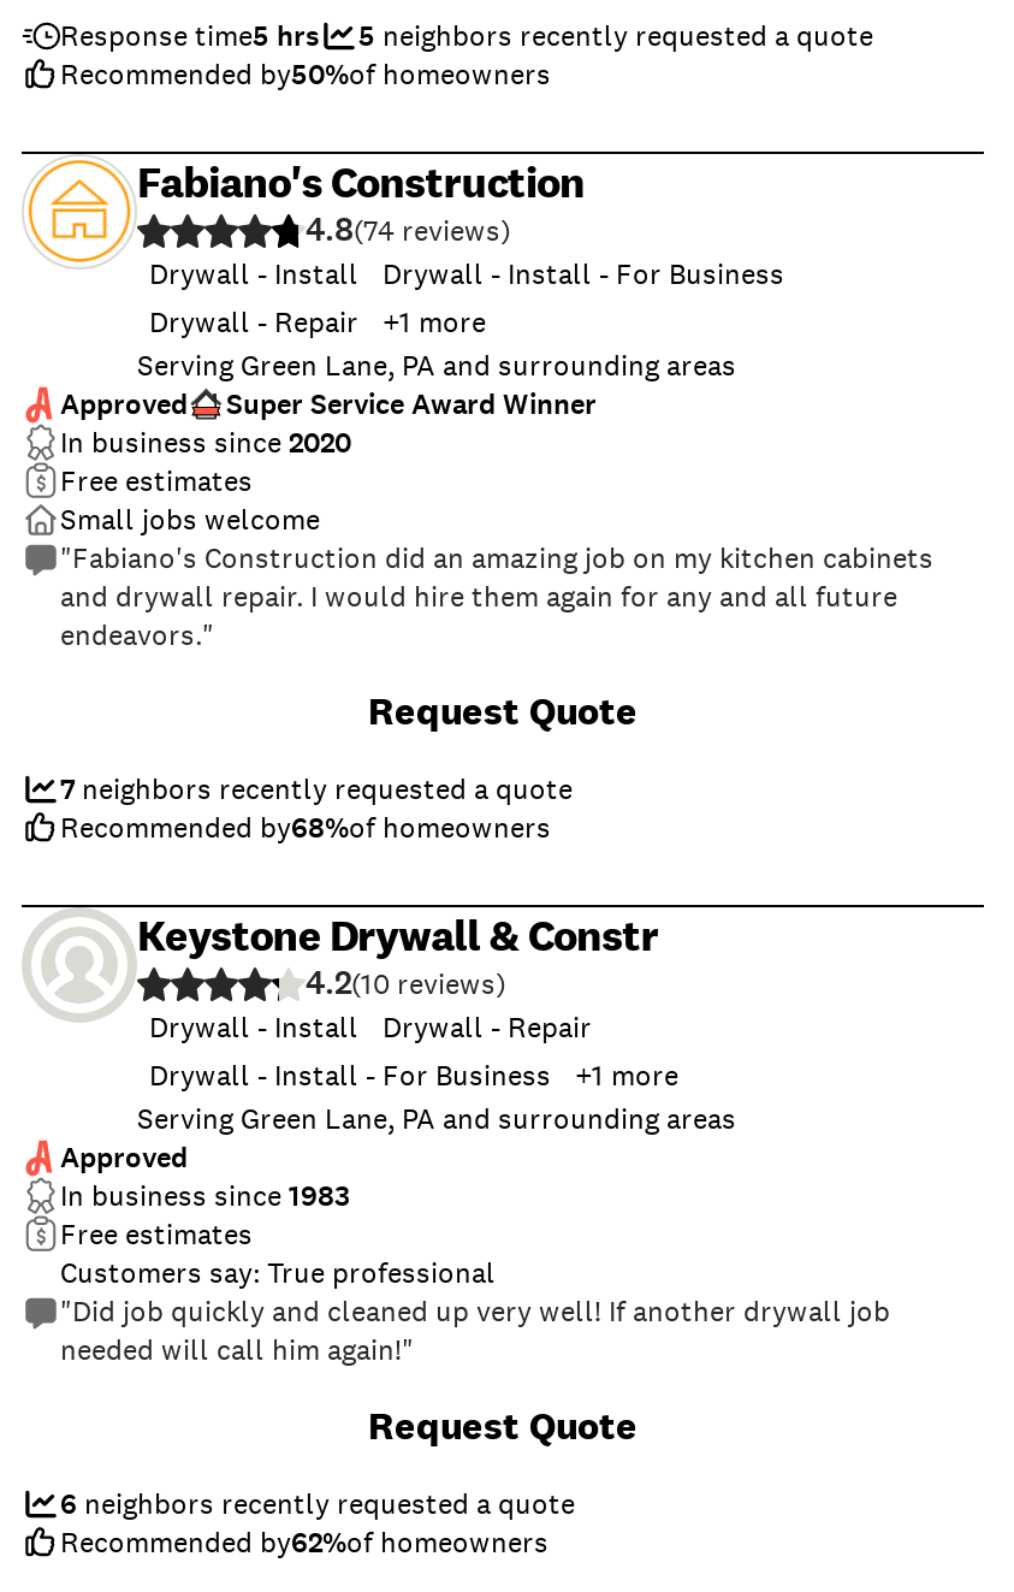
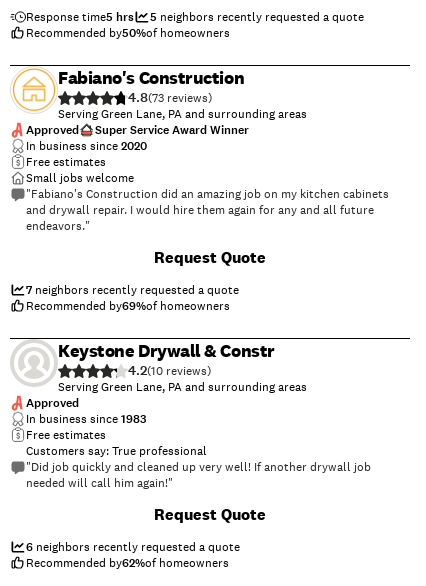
[306,207,395,253] 4.8(74 -> [128,88,164,107] 4.8(73
[149,255,784,342] Drywall - Install | Drywall - Install - For Business | Drywall - Repair | + 1 more -> none
[60,809,551,847] Recommended by68%of homeowners -> [26,298,230,314] Recommended by69%of homeowners
[149,1008,678,1095] Drywall - Install | Drywall - Repair | Drywall - Install - For Business | + 1 more -> none

